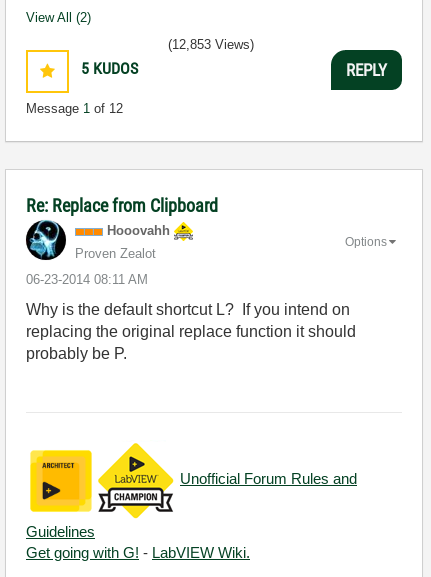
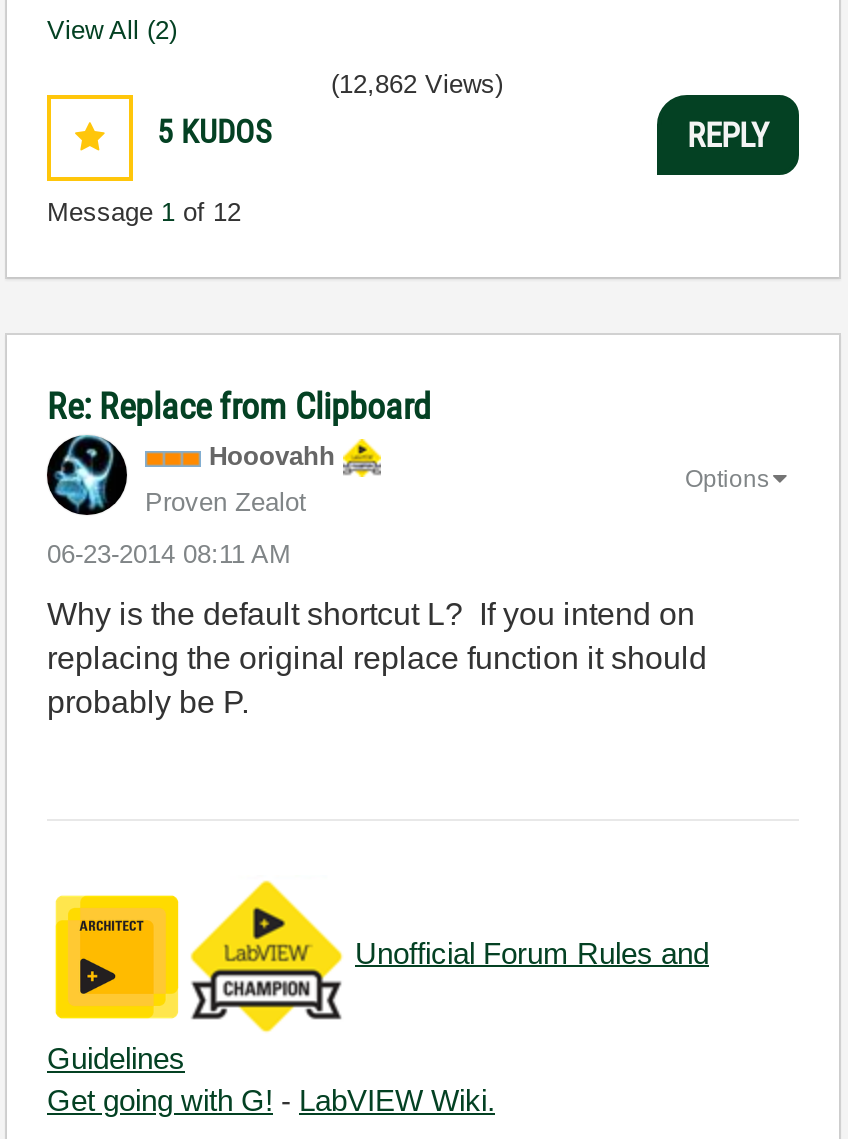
[168,37,254,52] (12,853 Views) -> [331,69,503,99] (12,862 Views)

